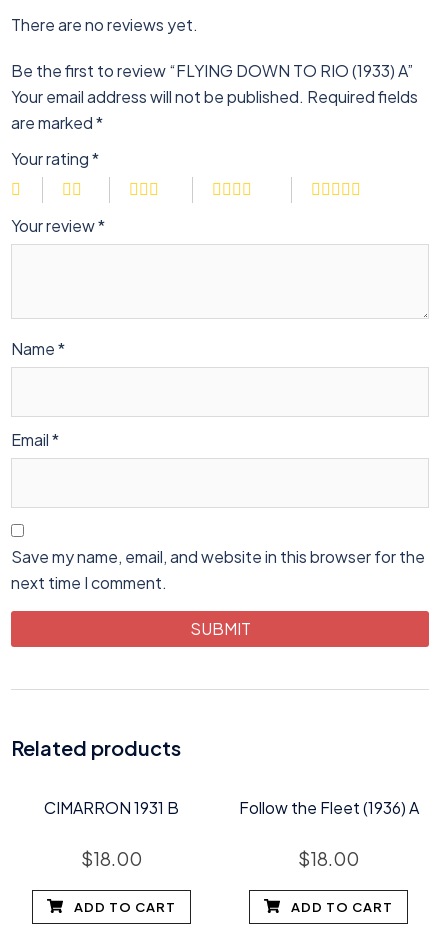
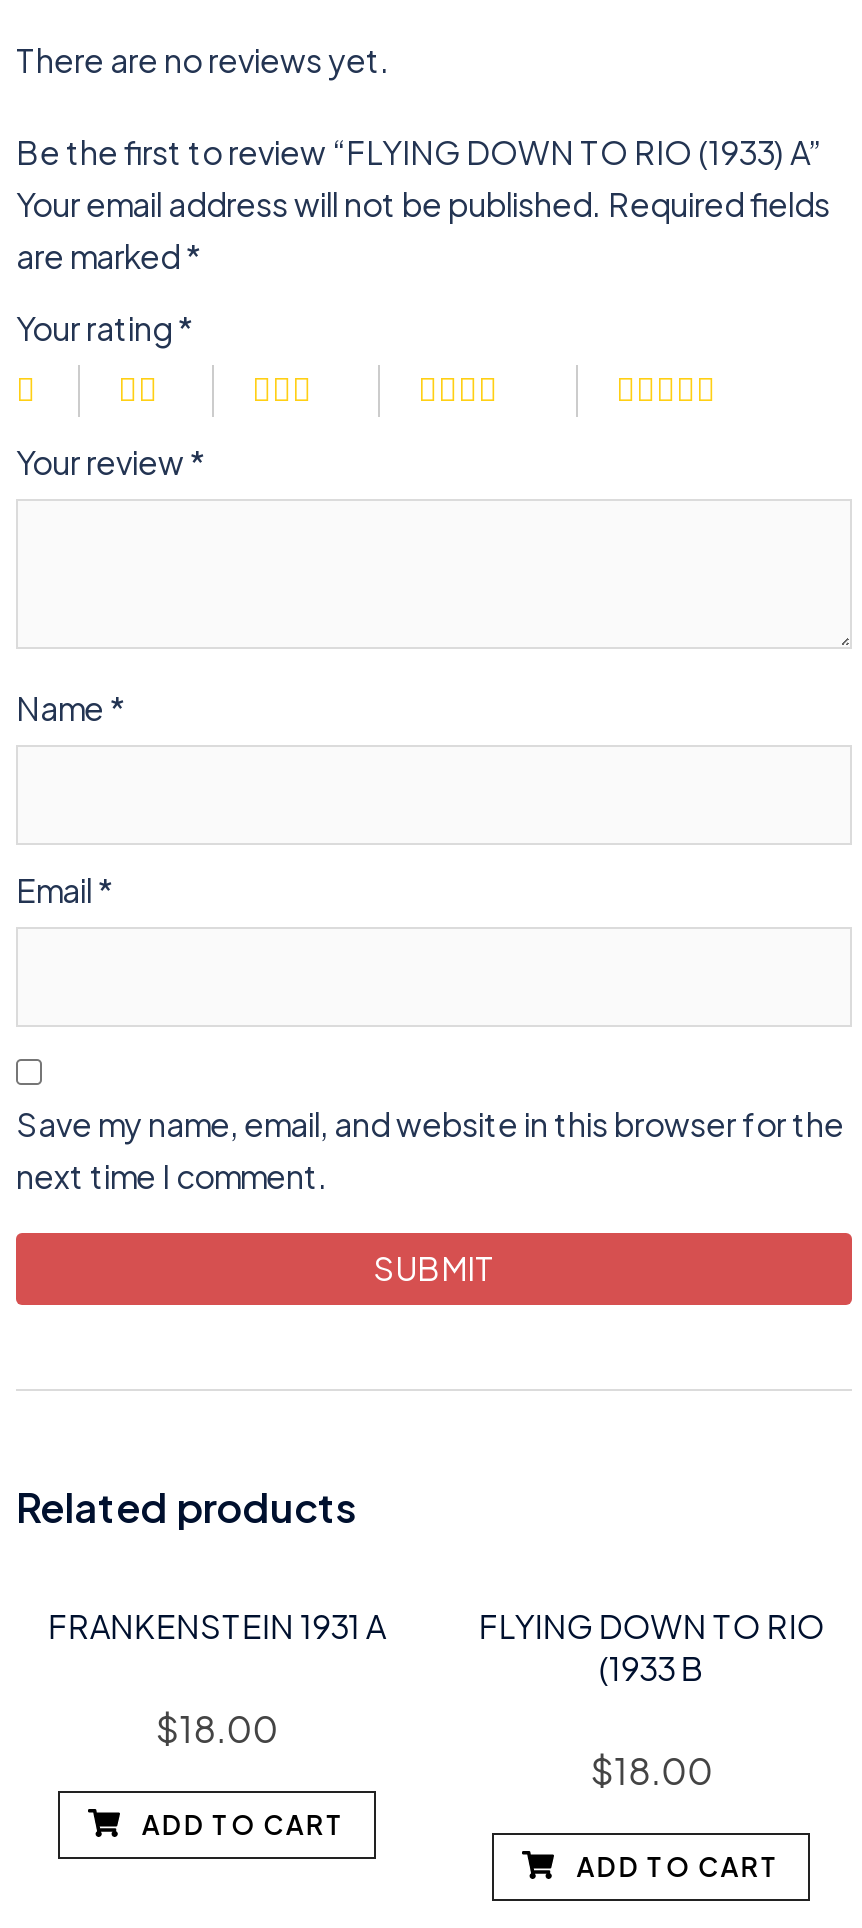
[44,797,179,818] CIMARRON 1931 B -> [48,1605,386,1647] FRANKENSTEIN 1931 A
[239,797,419,818] Follow the Fleet (1936) A -> [478,1605,824,1689] FLYING DOWN TO RIO | (1933 B

